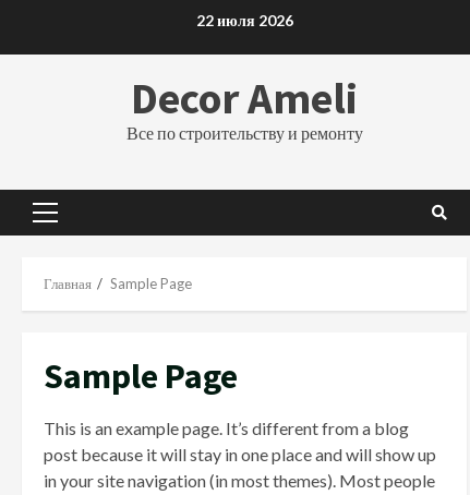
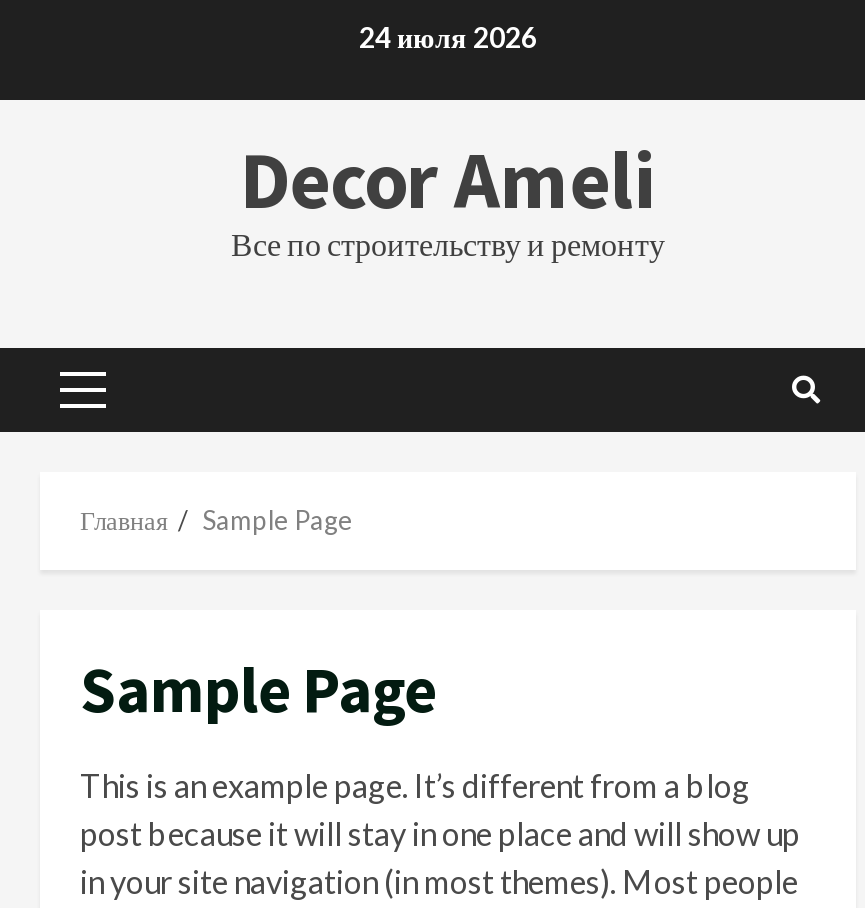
[196,10,293,29] 22 июля 2026 -> [359,19,537,53] 24 июля 2026

